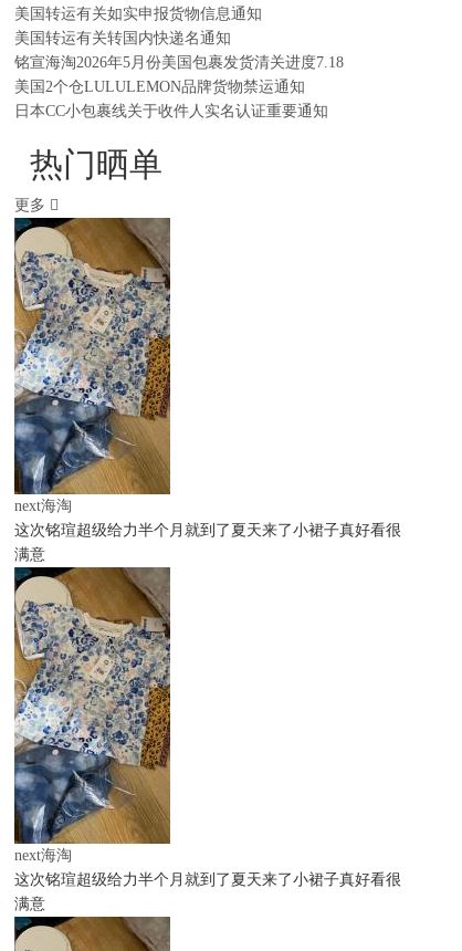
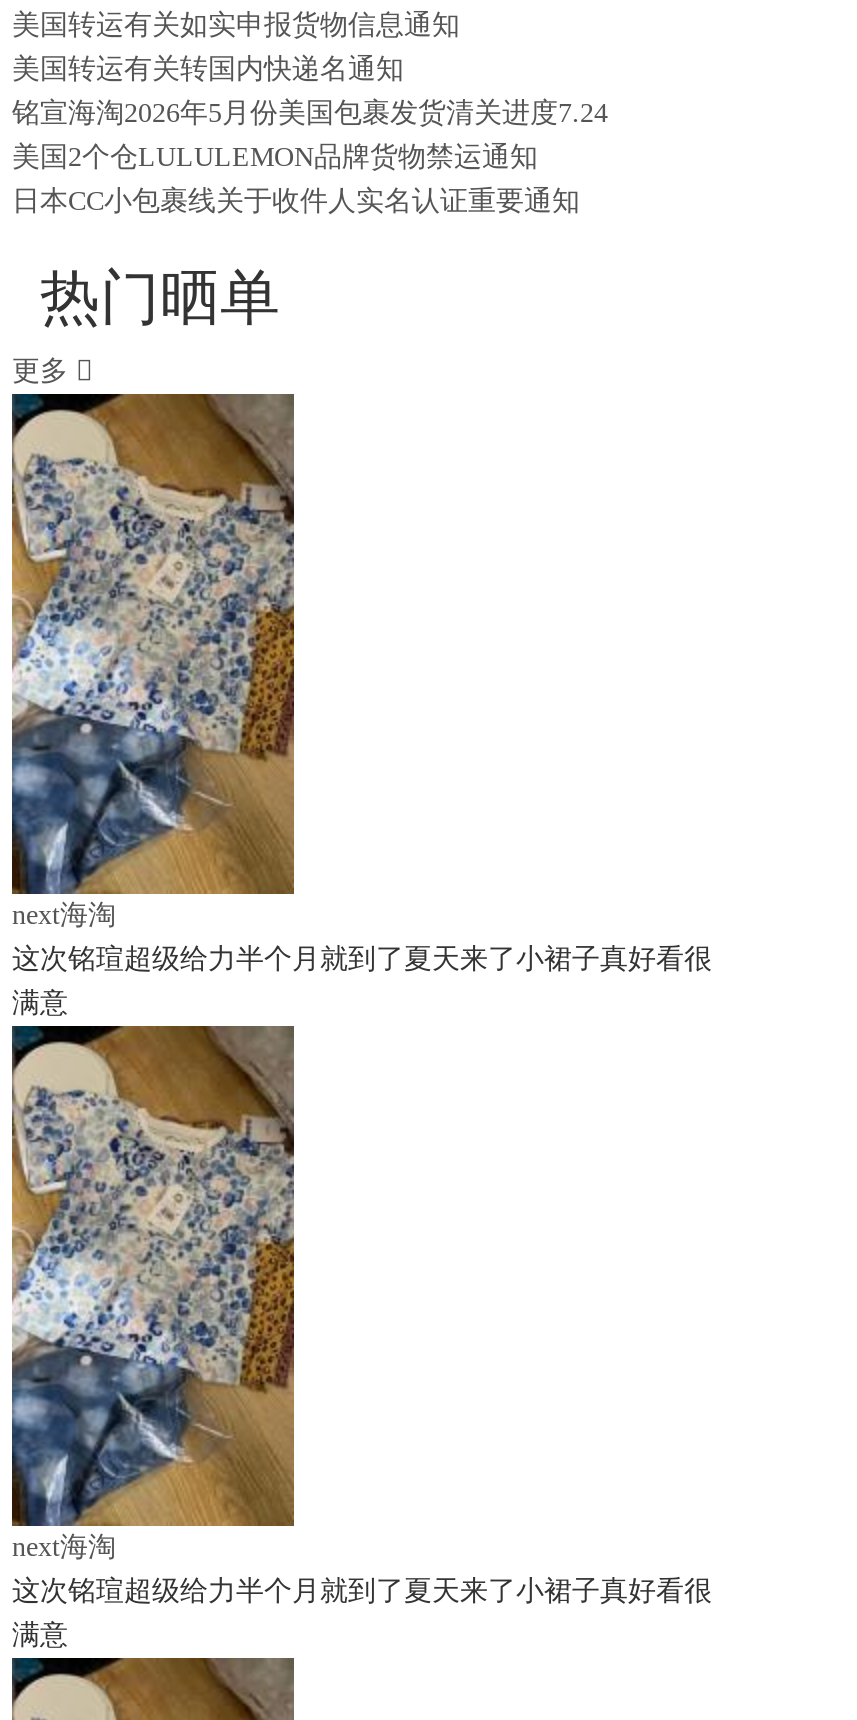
[14,54,344,71] 铭宣海淘2026年5月份美国包裹发货清关进度7.18 -> [12,98,608,128] 铭宣海淘2026年5月份美国包裹发货清关进度7.24

